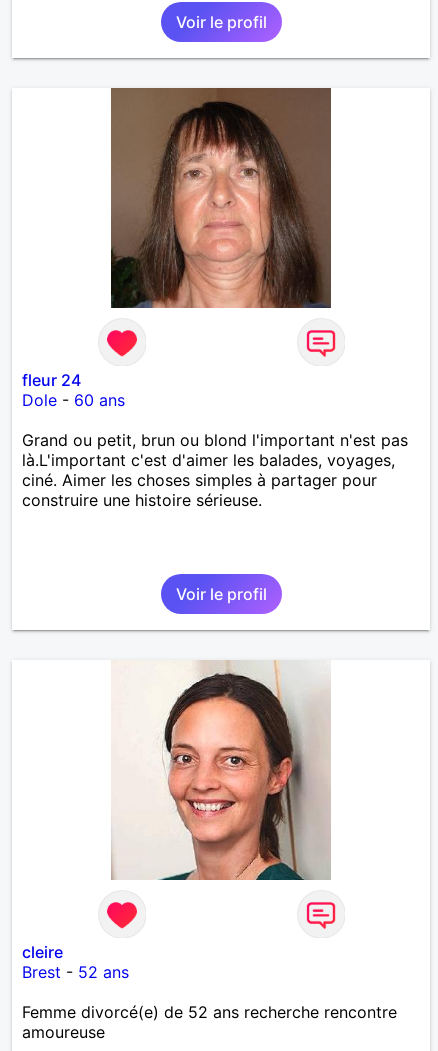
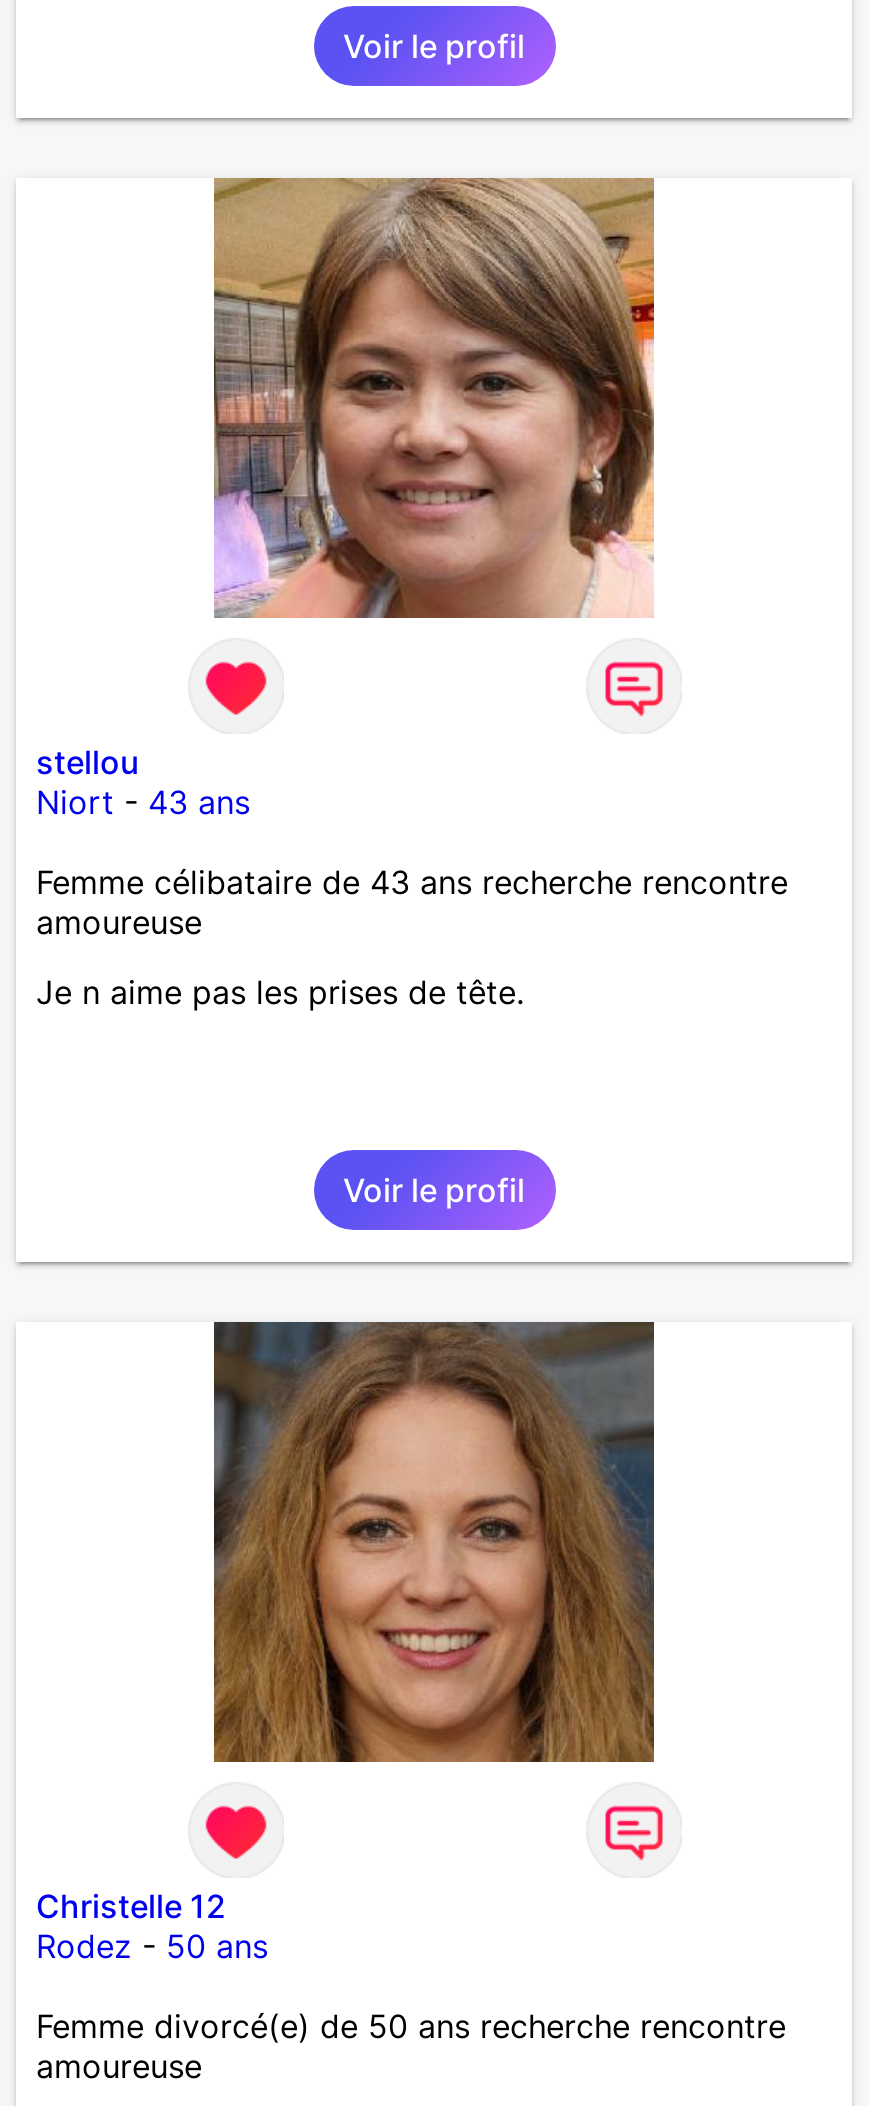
[110,88,332,309] [image] -> [214,178,656,620] [image]
[22,370,408,510] fleur 24 | Dole - 60 ans | Grand ou petit, brun ou blond l'important n'est pas | là.L'important c'est d'aimer les balades, voyages, | ciné. Aimer les choses simples à partager pour | construire une histoire sérieuse. -> [36,742,788,1012] stellou | Niort - 43 ans | Femme célibataire de 43 ans recherche rencontre | amoureuse | Je n aime pas les prises de tête.
[111,660,331,881] [image] -> [212,1320,656,1764] [image]
[22,942,129,982] cleire | Brest - 52 ans -> [36,1886,268,1966] Christelle 12 | Rodez - 50 ans
[22,1002,397,1022] Femme divorcé(e) de 52 ans recherche rencontre -> [36,2006,786,2046] Femme divorcé(e) de 50 ans recherche rencontre

